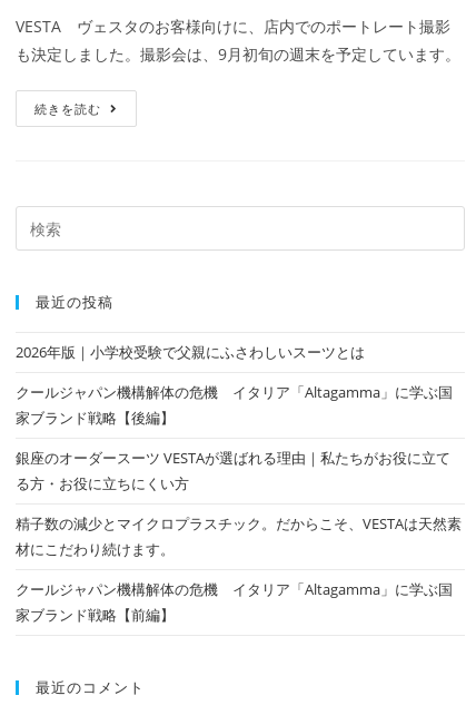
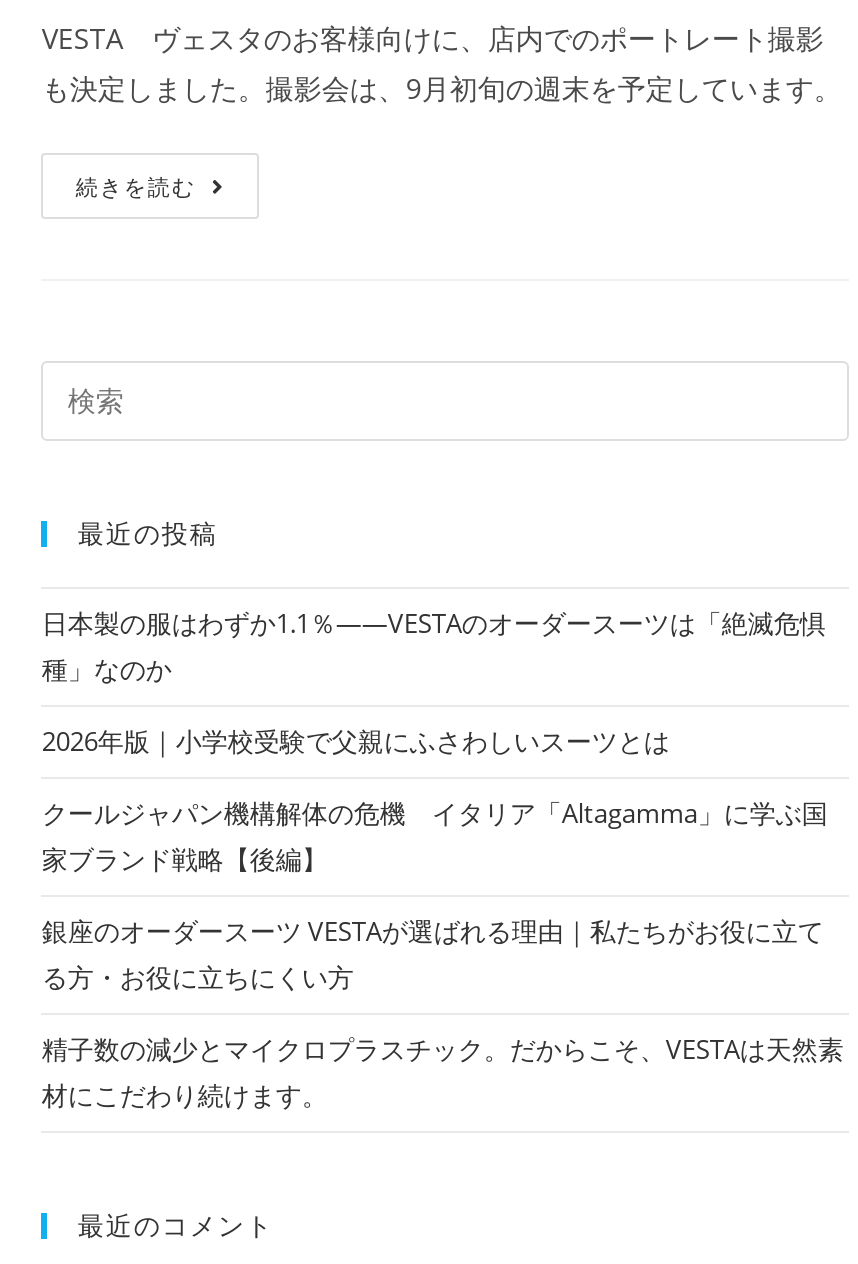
none -> [42,604,826,686] 日本製の服はわずか1.1％——VESTAのオーダースーツは「絶滅危惧 | 種」なのか
moved [16,342,462,559] -> [42,722,844,1112]: 2026年版｜小学校受験で父親にふさわしいスーツとは | クールジャパン機構解体の危機 イタリア「Altagamma」に学ぶ国 | 家ブランド戦略【後編】 | 銀座のオーダースーツ VESTAが選ばれる理由｜私たちがお役に立て | る方・お役に立ちにくい方 | 精子数の減少とマイクロプラスチック。だからこそ、VESTAは天然素 | 材にこだわり続けます。
[16,579,453,625] クールジャパン機構解体の危機 イタリア「Altagamma」に学ぶ国 | 家ブランド戦略【前編】 -> none

